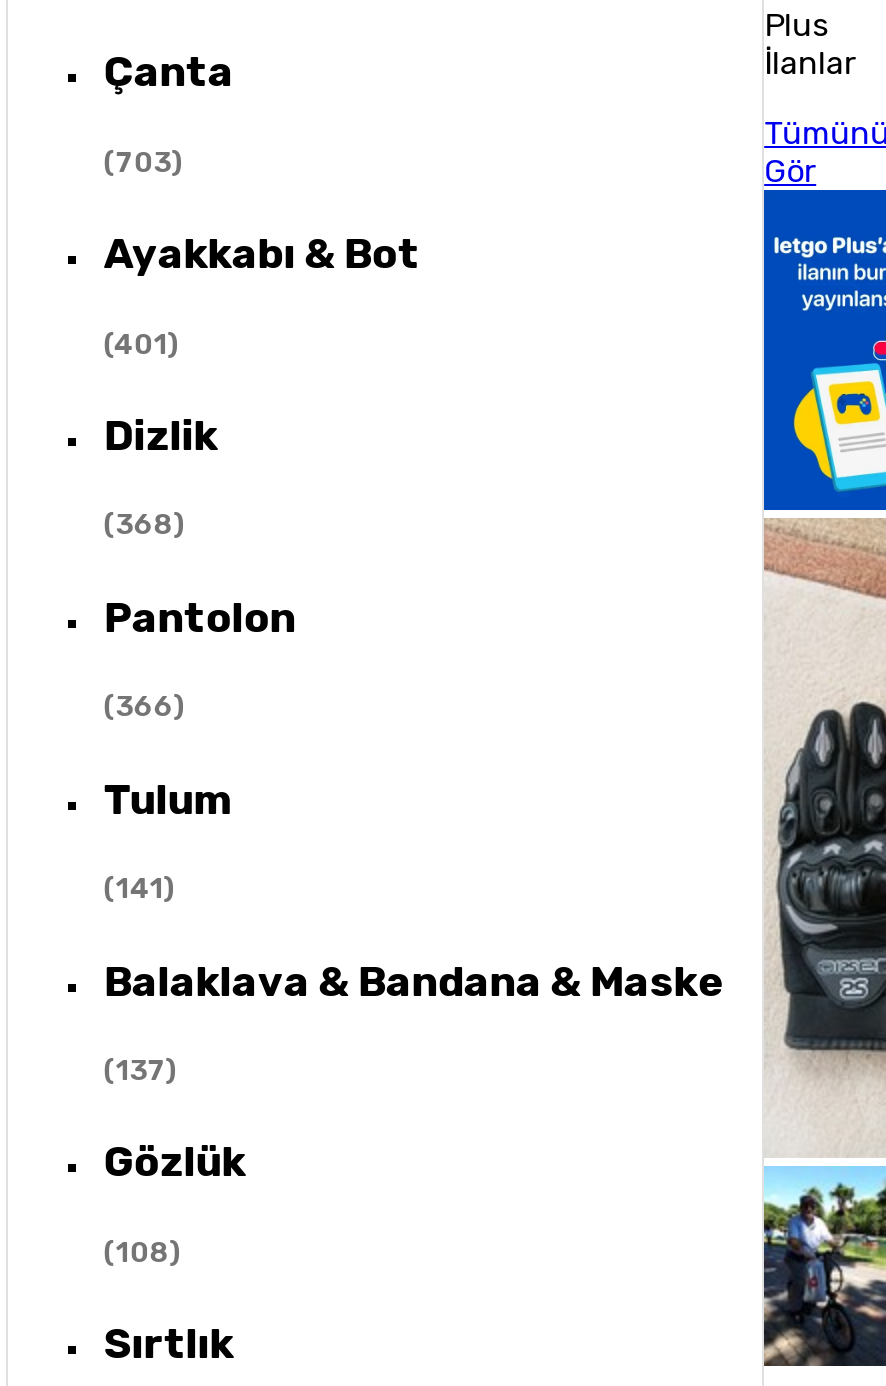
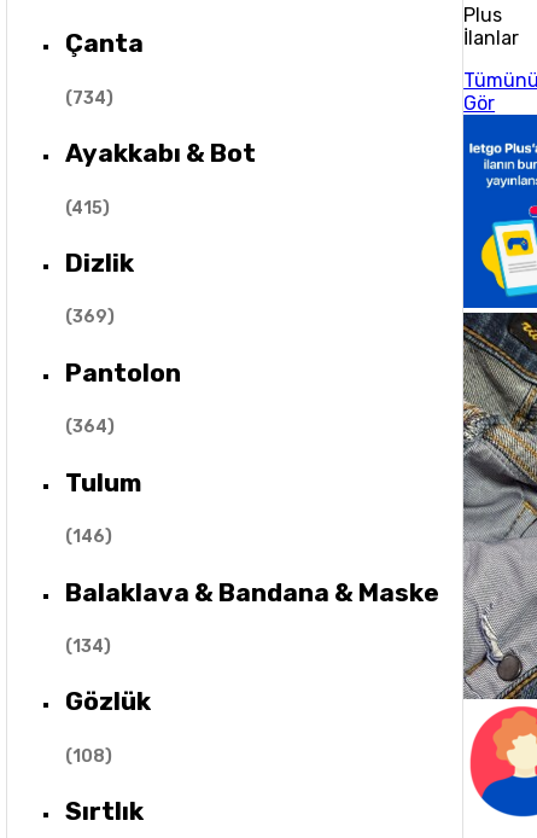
[104,145,184,179] (703) -> [65,88,113,108] (734)
[104,327,180,361] (401) -> [65,198,110,218] (415)
[104,509,186,543] (368) -> [65,307,115,328] (369)
[762,518,880,1368] [image] -> [462,312,533,825] [image]
[104,690,186,724] (366) -> [65,417,115,437] (364)
[104,872,176,906] (141) -> [65,527,112,547] (146)
[104,1054,178,1088] (137) -> [65,636,111,657] (134)

